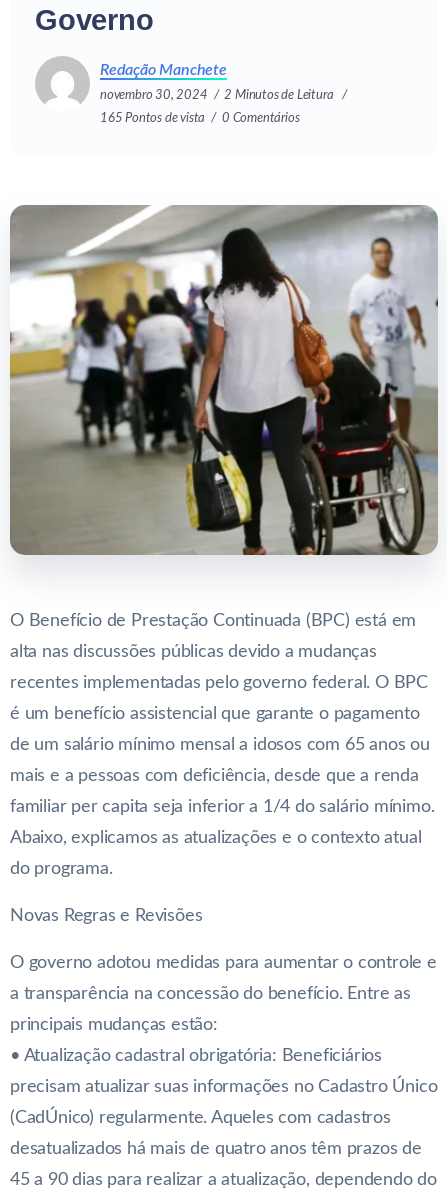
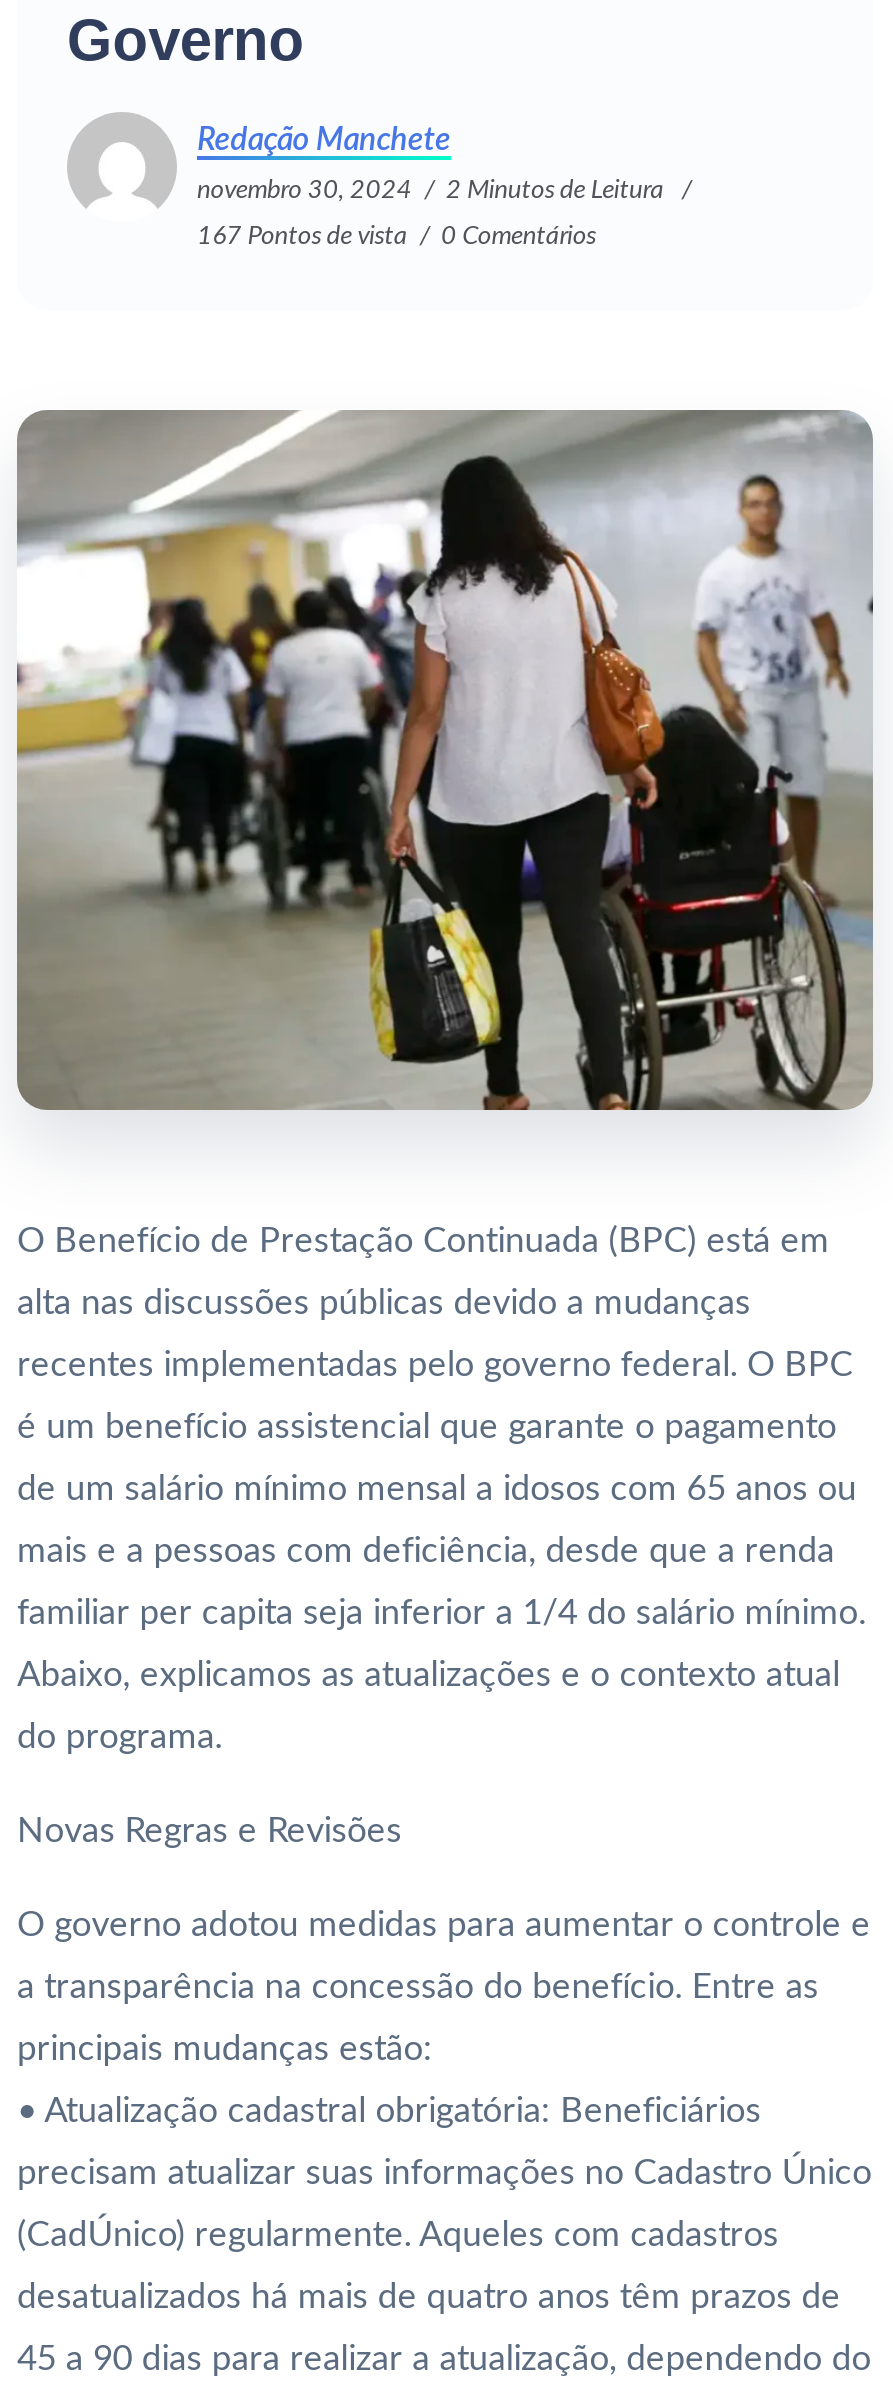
[100,112,205,125] 165 Pontos de vista -> [197,224,407,250] 167 Pontos de vista

